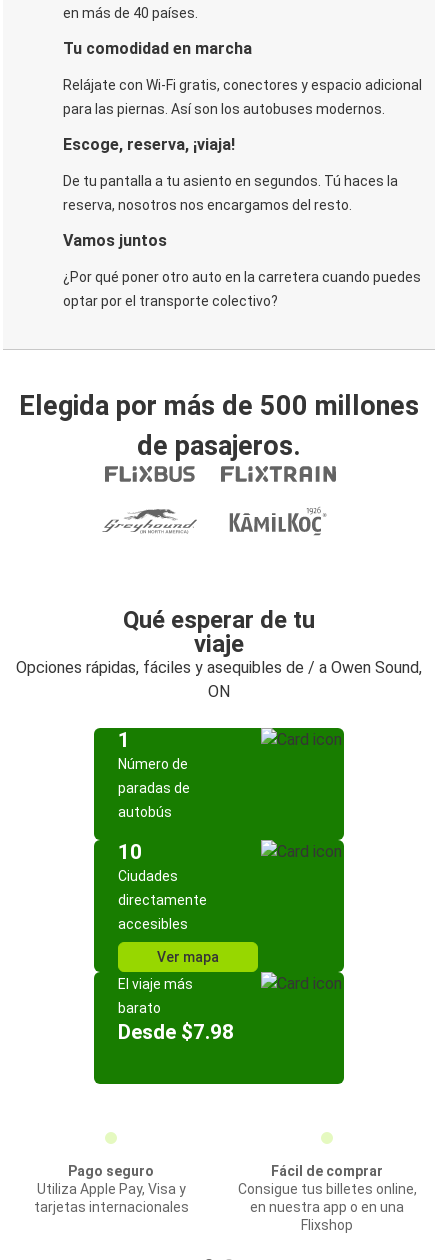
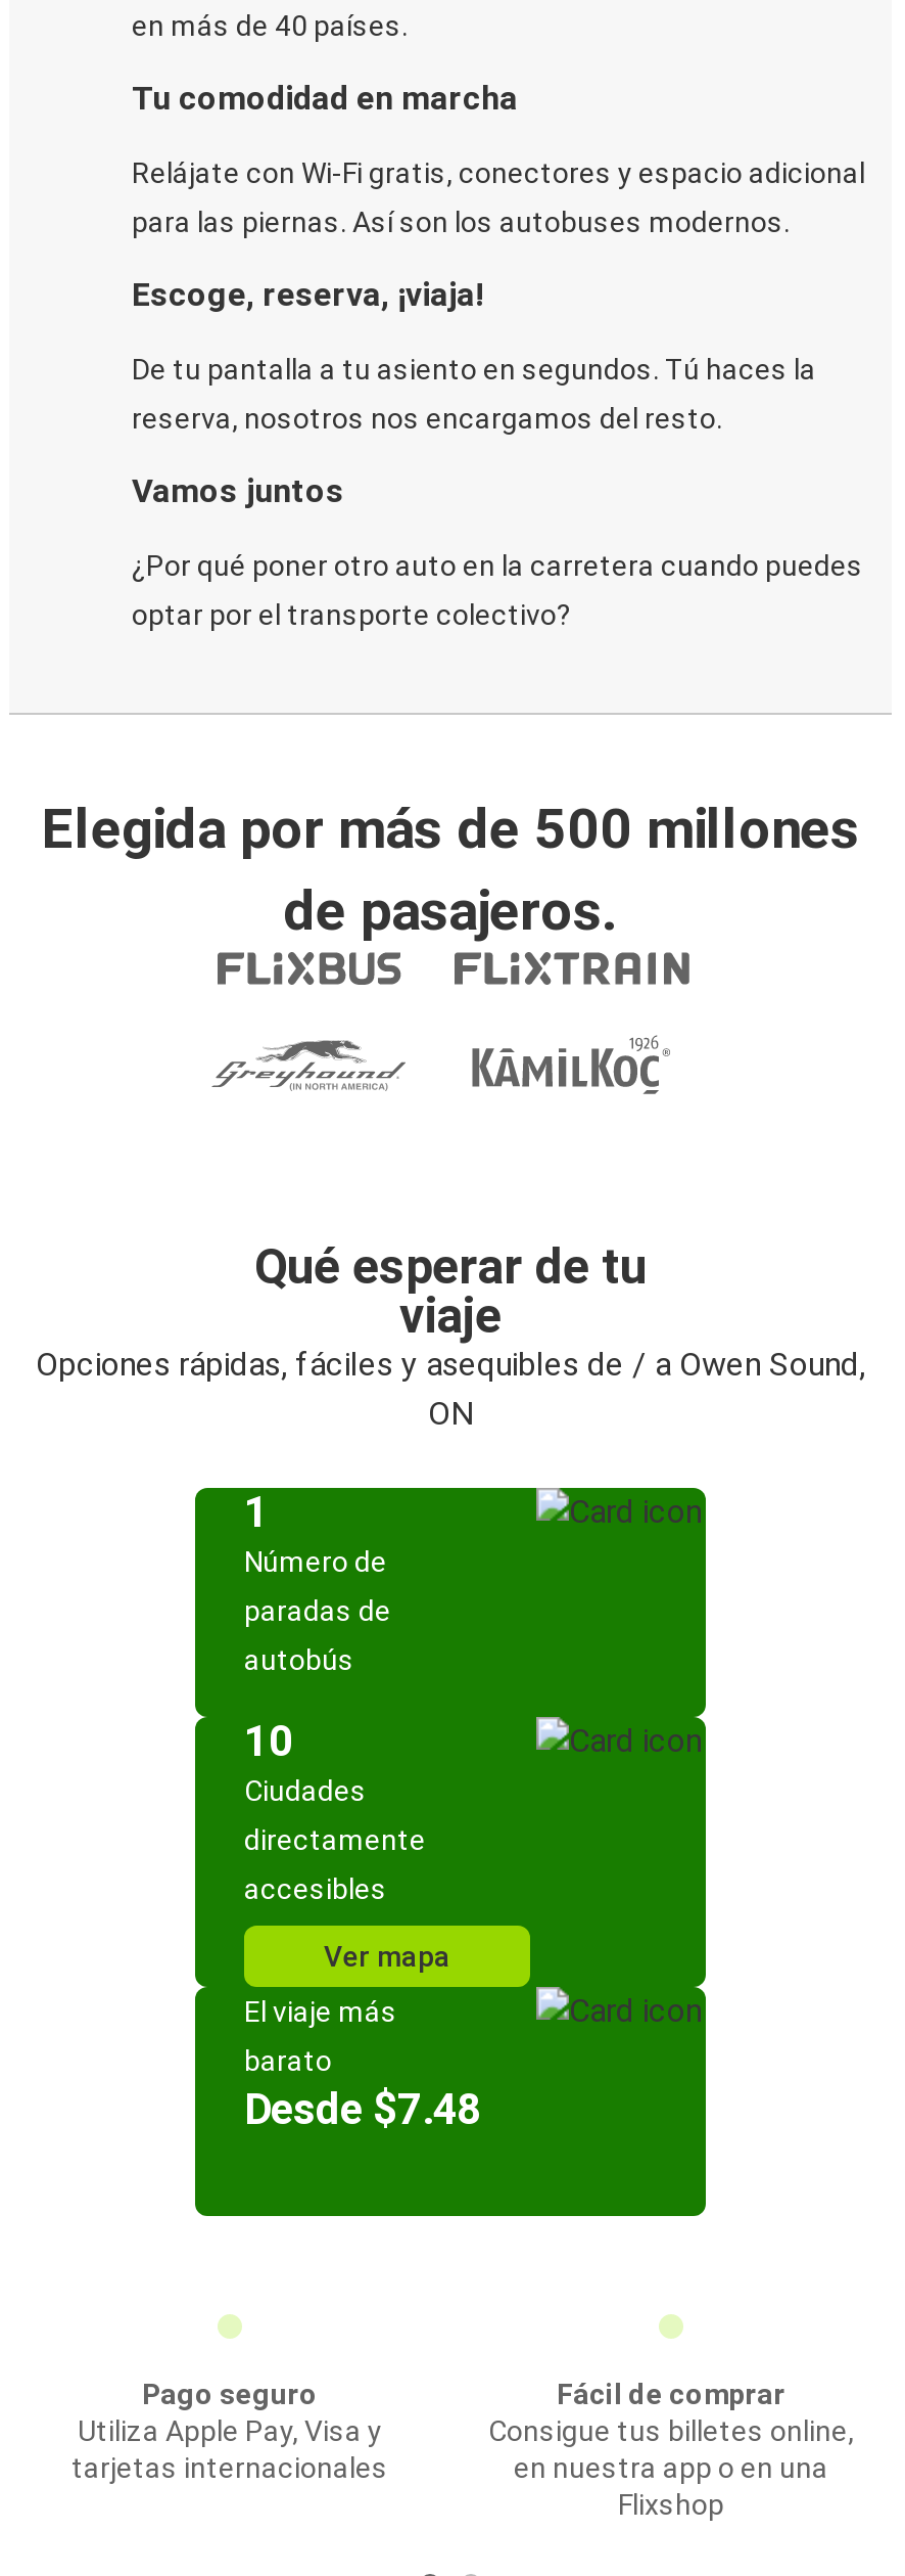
[118,1020,234,1044] Desde $7.98 -> [244,2085,481,2134] Desde $7.48

